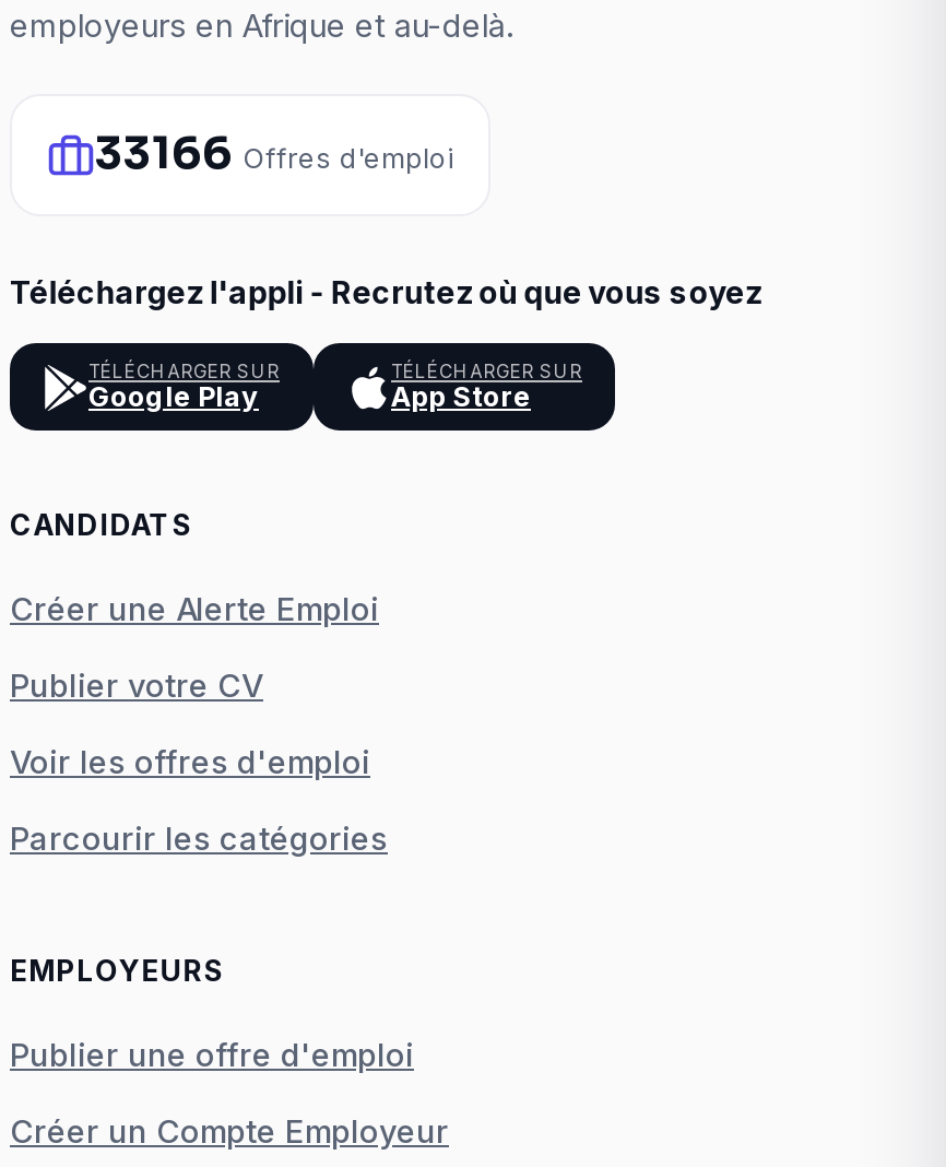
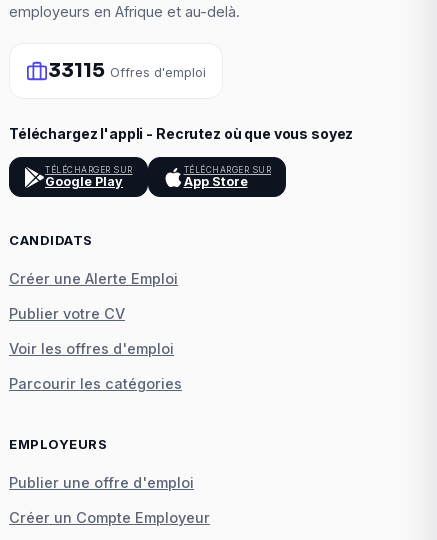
[95,127,453,182] 33166 Offres d'emploi -> [48,58,206,83] 33115 Offres d'emploi

